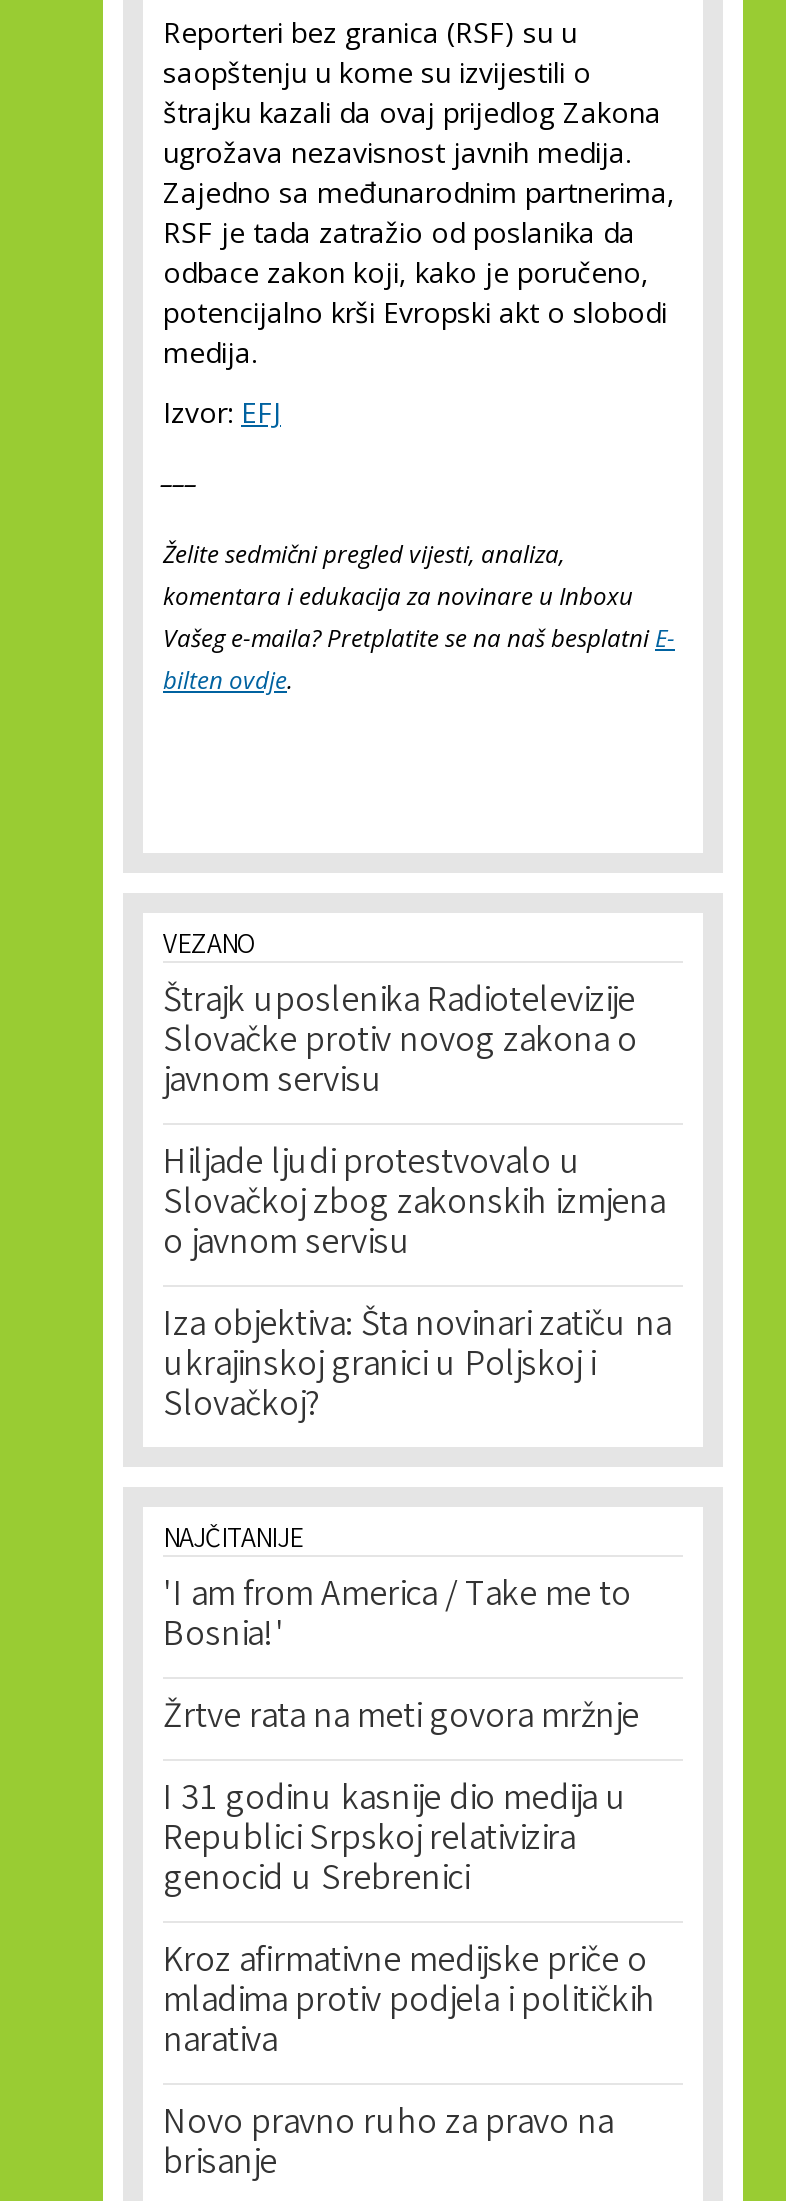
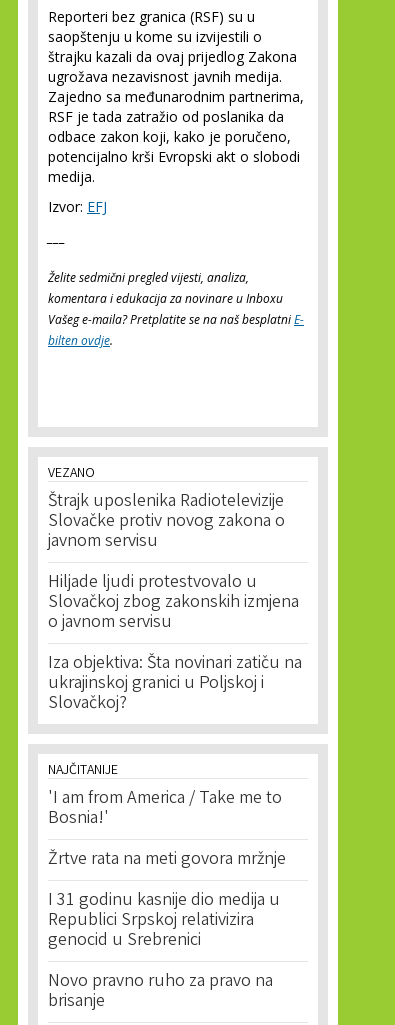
[163,1937,655,2069] Kroz afirmativne medijske priče o | mladima protiv podjela i političkih | narativa -> none

